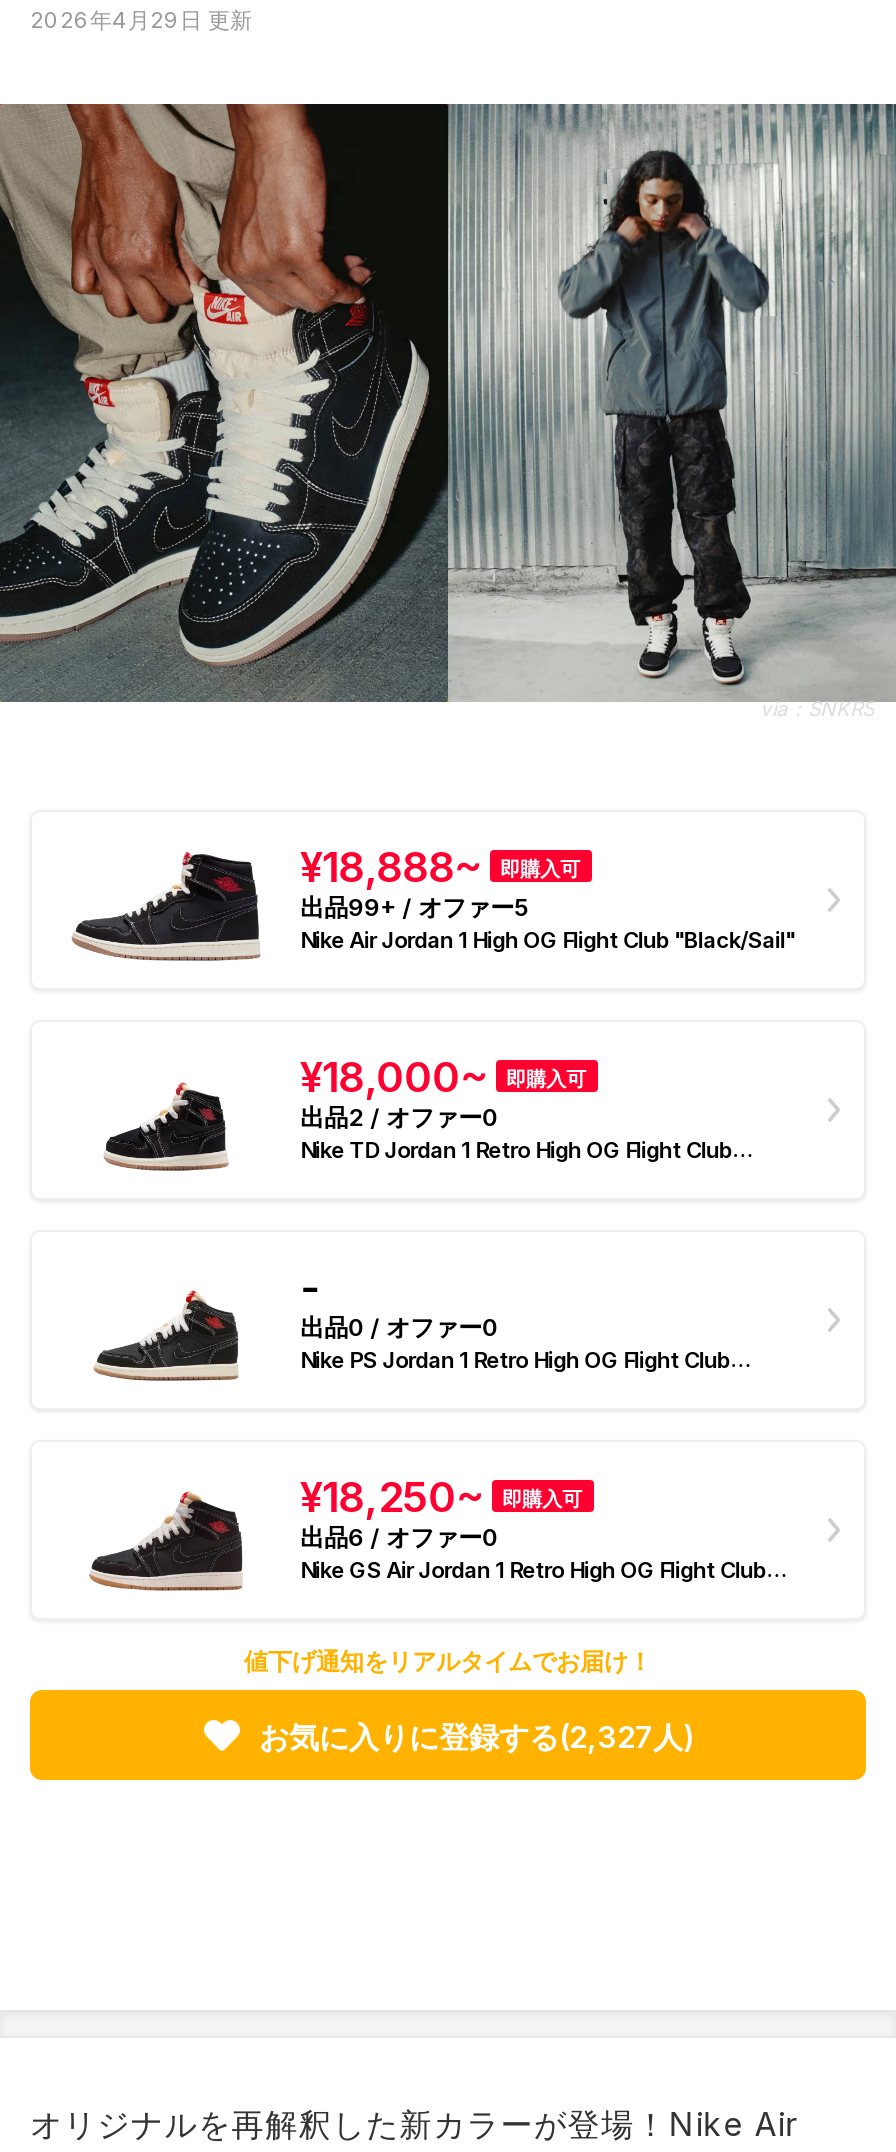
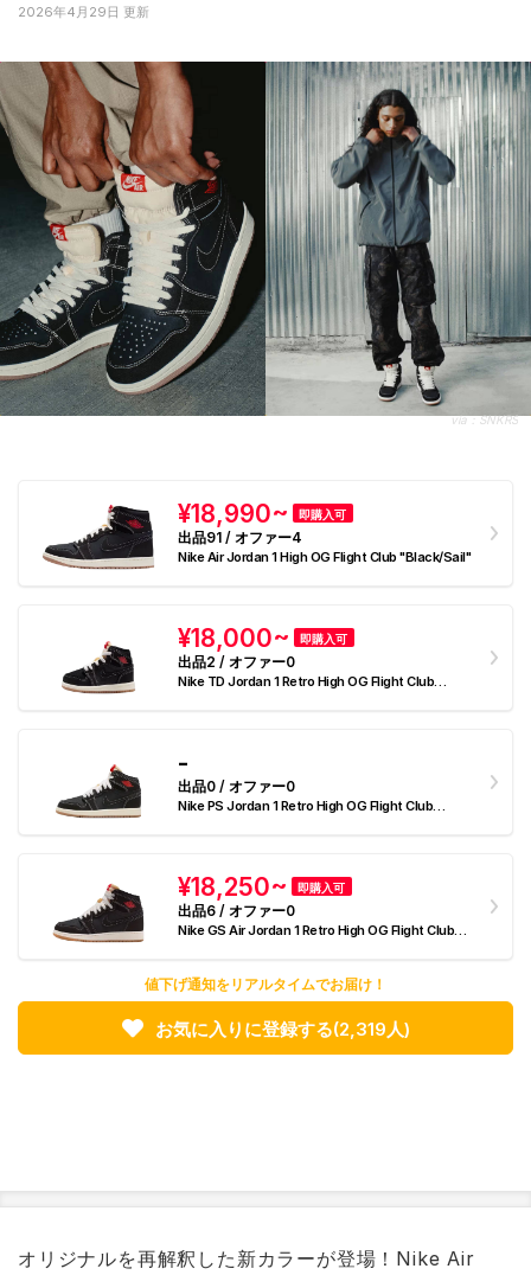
[300,841,580,891] ¥18,888~ 即購入可 -> [178,499,346,528] ¥18,990~ 即購入可
[300,891,528,921] 出品99+ / オファー5 -> [178,528,302,546] 出品91 / オファー4
[251,1718,693,1756] お気に入りに登録する(2,327人) -> [150,1018,410,1041] お気に入りに登録する(2,319人)

